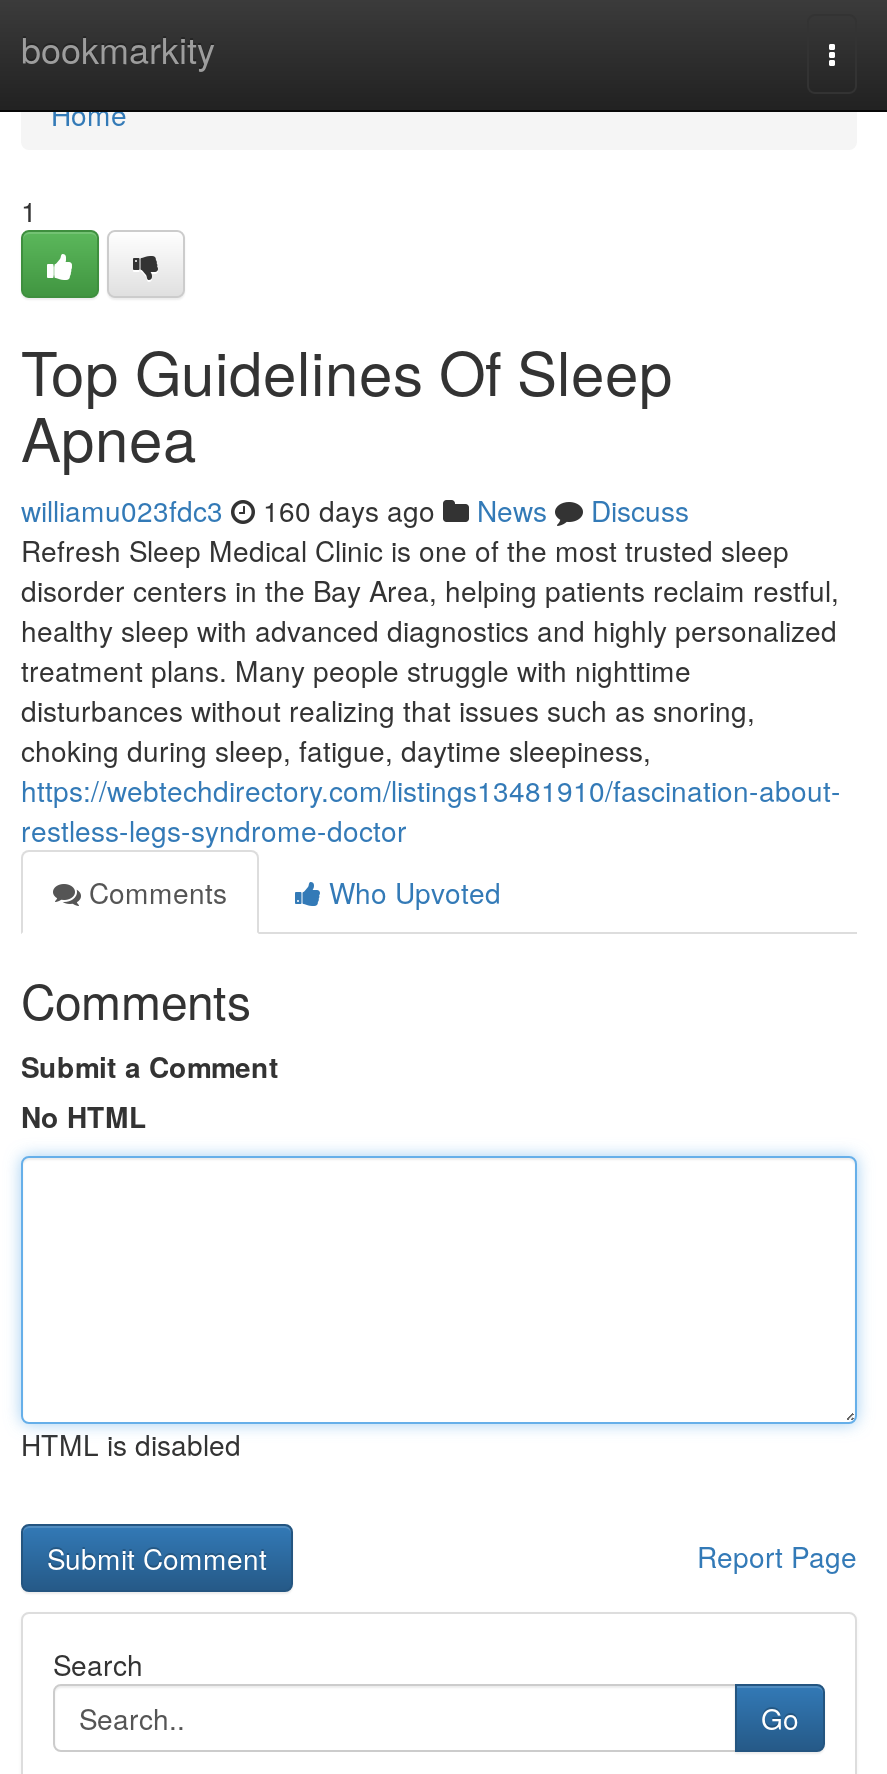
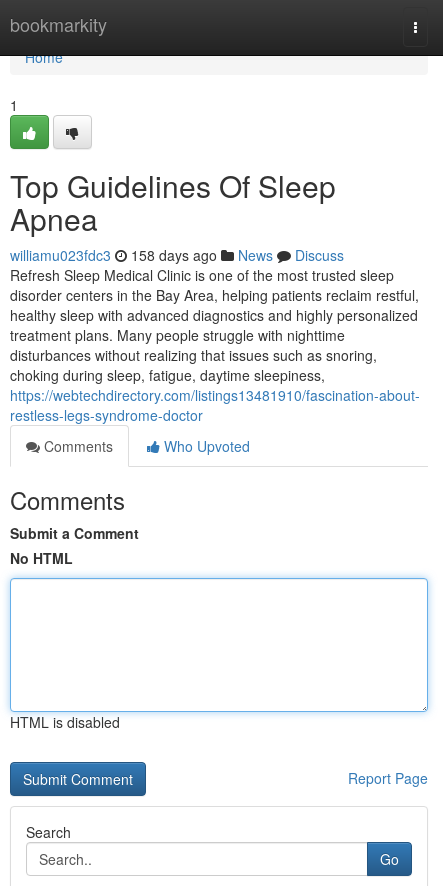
[21,490,689,530] williamu023fdc3 160 days ago News Discuss -> [10,245,344,265] williamu023fdc3 158 days ago News Discuss

